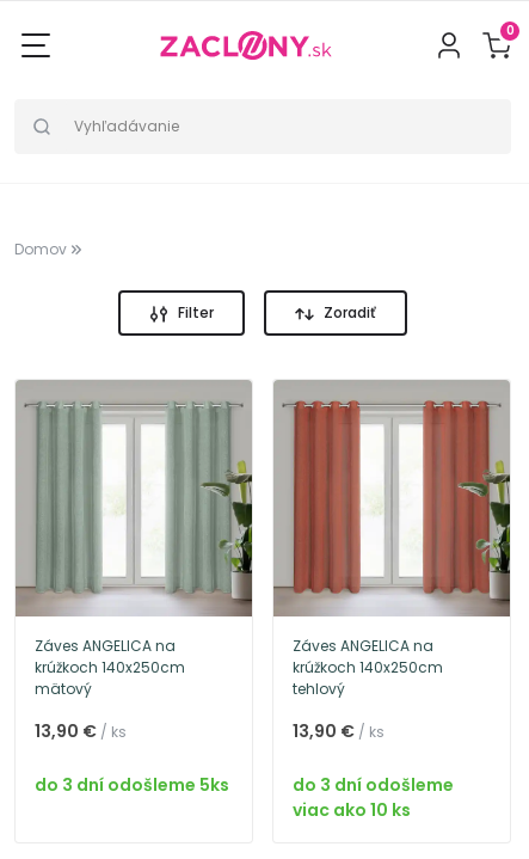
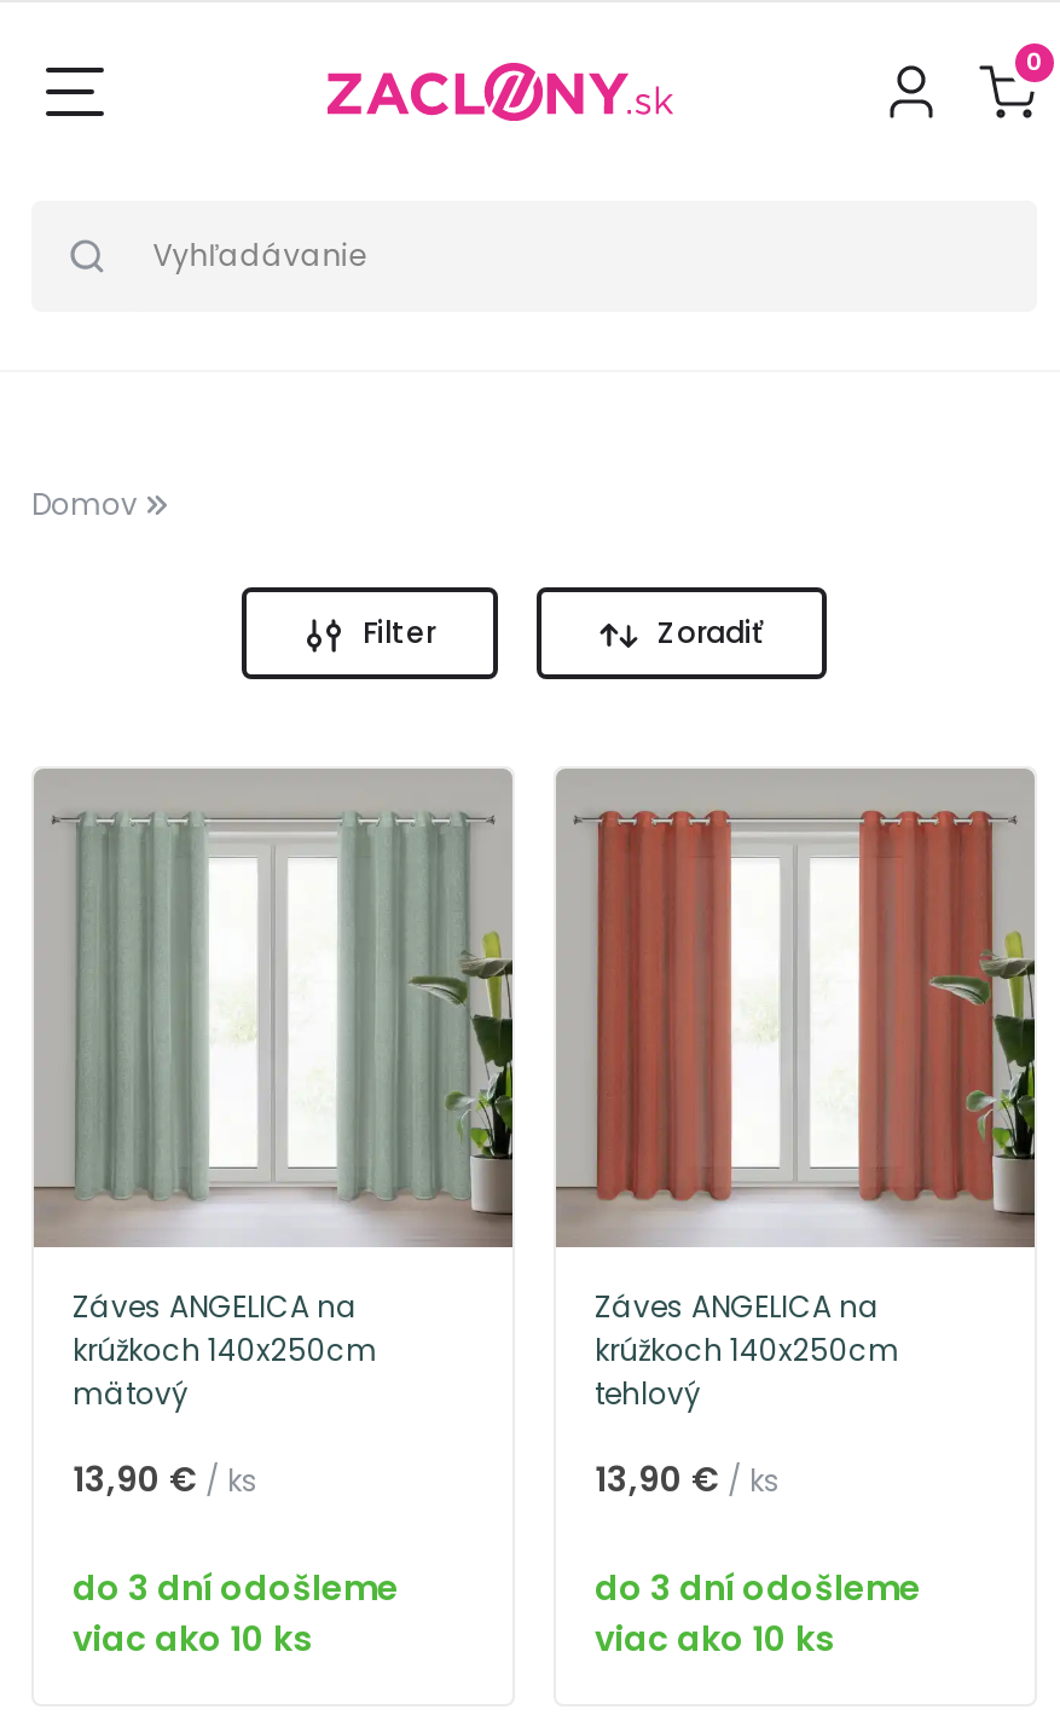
[35,773,229,797] do 3 dní odošleme 5ks -> [73,1564,399,1663] do 3 dní odošleme | viac ako 10 ks

